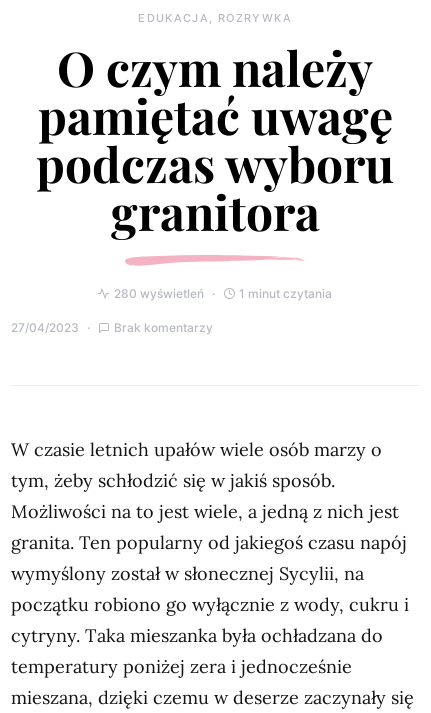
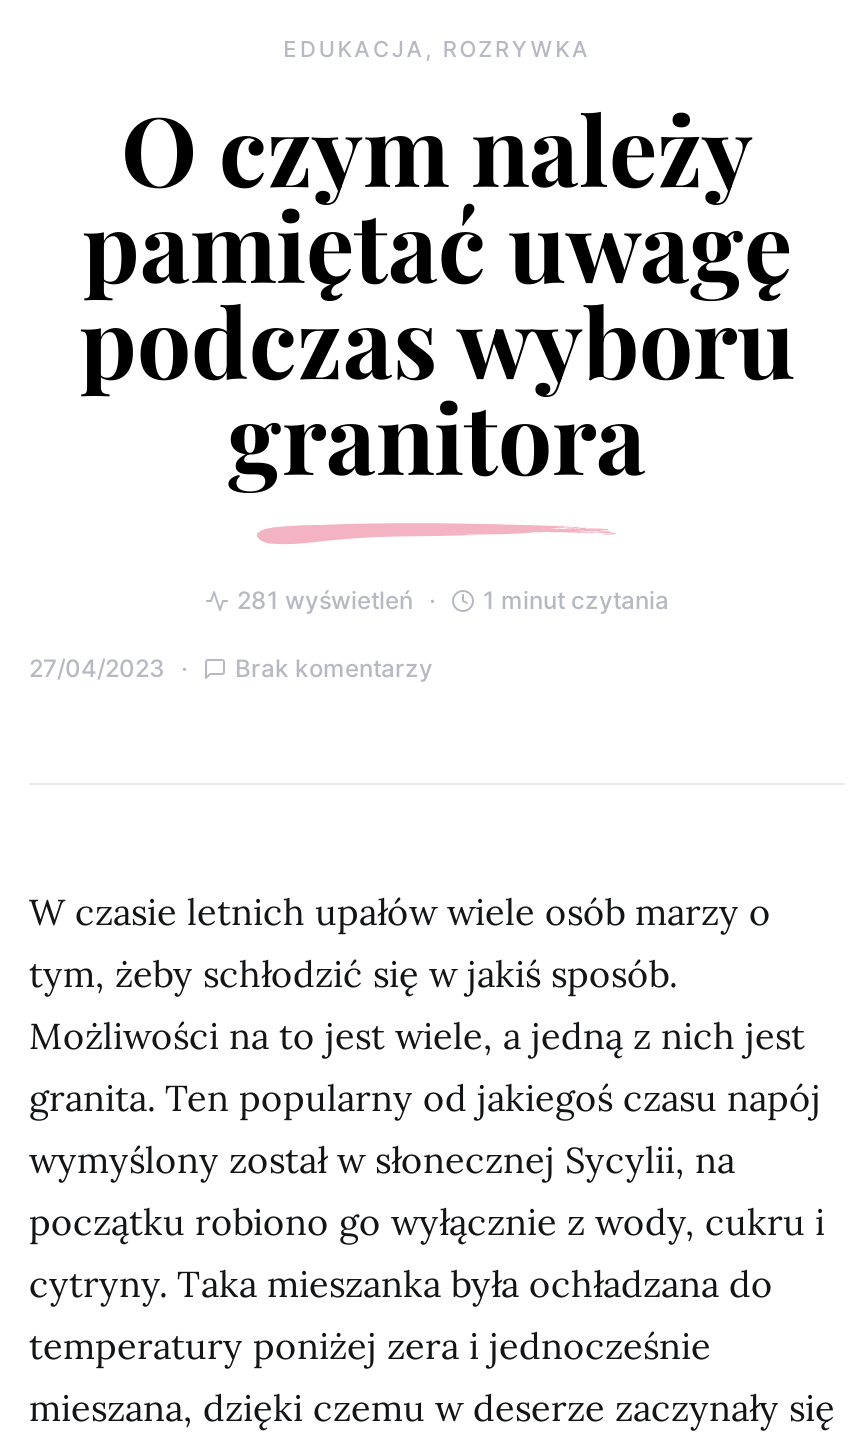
[114,286,204,301] 280 wyświetleń -> [237,585,413,615] 281 wyświetleń

